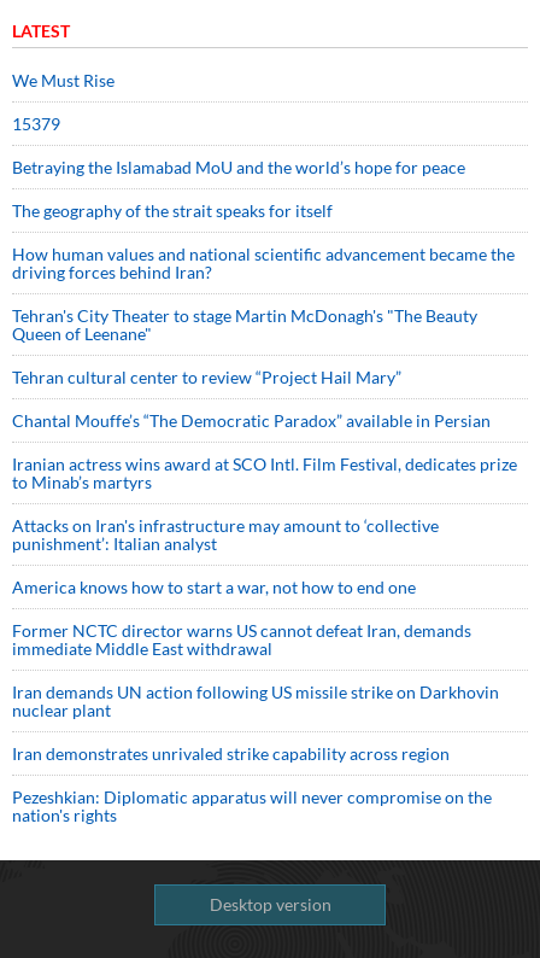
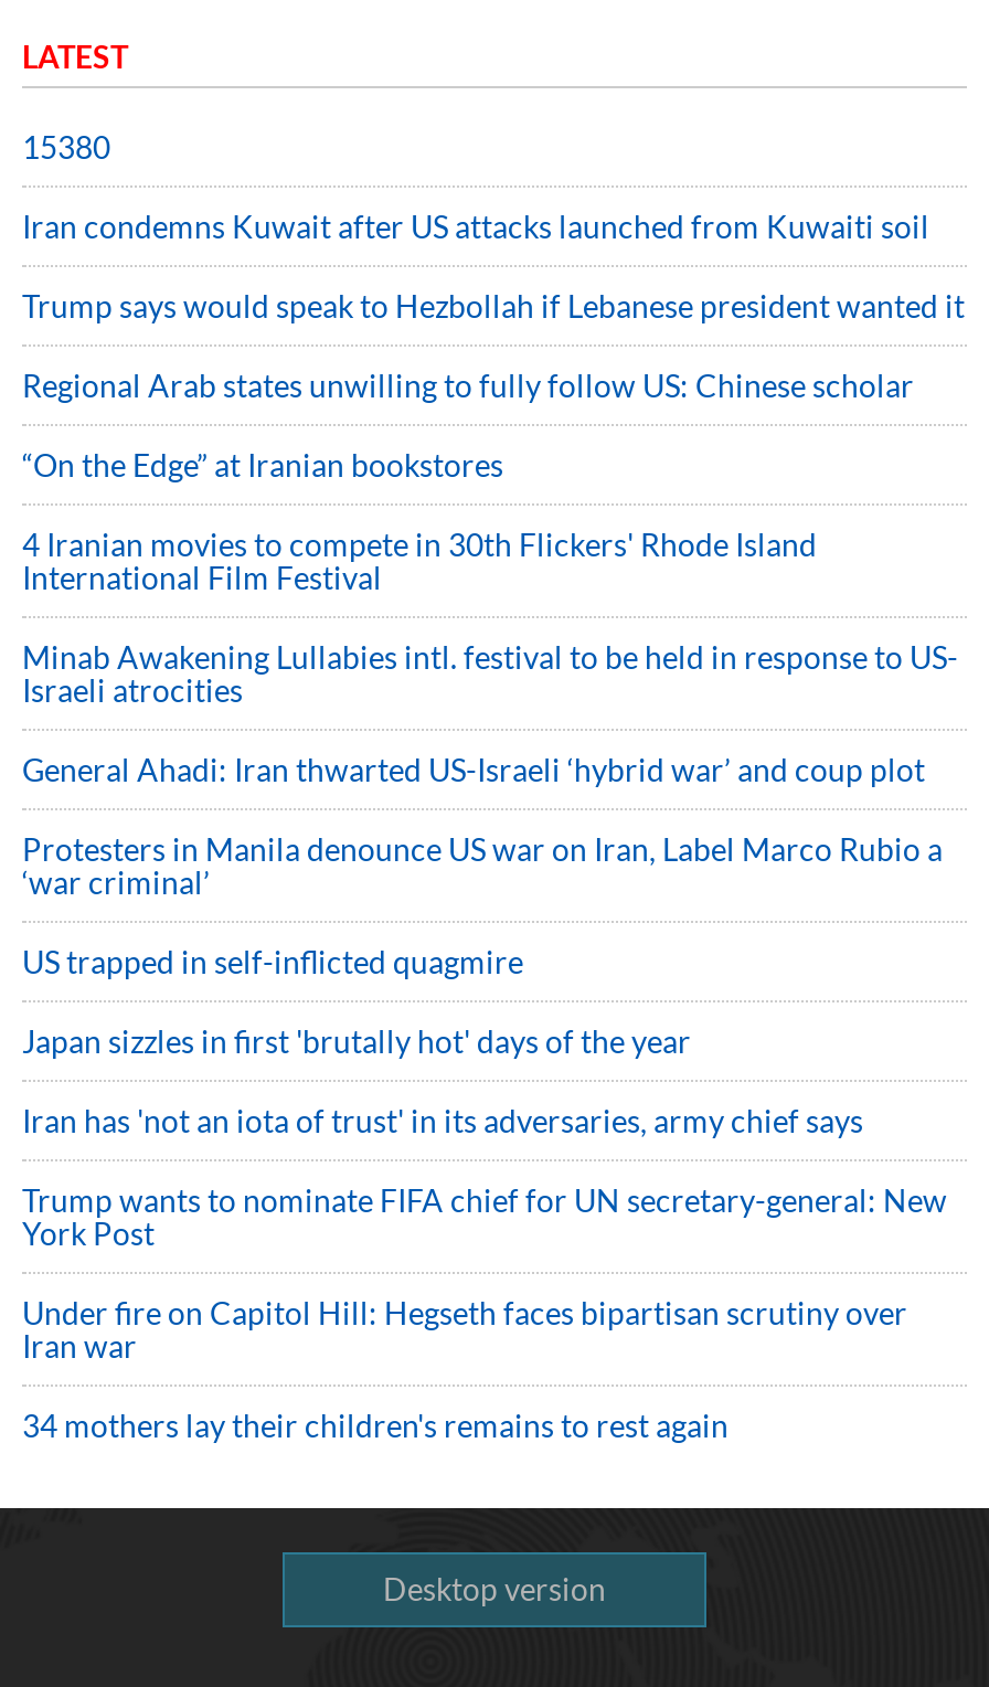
[12,70,115,91] We Must Rise -> [22,128,110,166] 15380
[12,114,60,134] 15379 -> [22,208,929,245] Iran condemns Kuwait after US attacks launched from Kuwaiti soil
[12,157,465,177] Betraying the Islamabad MoU and the world’s hope for peace -> [22,287,965,325] Trump says would speak to Hezbollah if Lebanese president wanted it
[12,200,333,221] The geography of the strait speaks for itself -> [22,367,914,404] Regional Arab states unwilling to fully follow US: Chinese scholar
[12,244,515,282] How human values and national scientific advancement became the | driving forces behind Iran? -> [22,446,503,484] “On the Edge” at Iranian bookstores
[12,305,477,344] Tehran's City Theater to stage Martin McDonagh's "The Beauty | Queen of Leenane" -> [22,526,817,596] 4 Iranian movies to compete in 30th Flickers' Rhode Island | International Film Festival
[12,367,401,387] Tehran cultural center to review “Project Hail Mary” -> [22,638,958,709] Minab Awakening Lullabies intl. festival to be held in response to US- | Israeli atrocities
[12,410,491,431] Chantal Mouffe’s “The Democratic Paradox” available in Persian -> [22,751,925,789] General Ahadi: Iran thwarted US-Israeli ‘hybrid war’ and coup plot
[12,454,517,492] Iranian actress wins award at SCO Intl. Film Festival, dedicates prize | to Minab’s martyrs -> [22,830,943,901] Protesters in Manila denounce US war on Iran, Label Marco Rubio a | ‘war criminal’
[12,515,439,554] Attacks on Iran's infrastructure may amount to ‘collective | punishment’: Italian analyst -> [22,943,530,981] US trapped in self-inflicted quagmire
[12,577,416,597] America knows how to start a war, not how to end one -> [22,1023,691,1060] Japan sizzles in first 'brutally hot' days of the year
[12,620,471,659] Former NCTC director warns US cannot defeat Iran, demands | immediate Middle East withdrawal -> [22,1102,870,1140] Iran has 'not an iota of trust' in its adversaries, army chief says
[12,682,499,720] Iran demands UN action following US missile strike on Darkhovin | nuclear plant -> [22,1182,947,1252] Trump wants to nominate FIFA chief for UN secretary-general: New | York Post
[12,743,450,764] Iran demonstrates unrivaled strike capability across region -> [22,1294,907,1365] Under fire on Capitol Hill: Hegseth faces bipartisan scrutiny over | Iran war
[12,787,492,825] Pezeshkian: Diplomatic apparatus will never compromise on the | nation's rights -> [22,1407,729,1444] 34 mothers lay their children's remains to rest again

